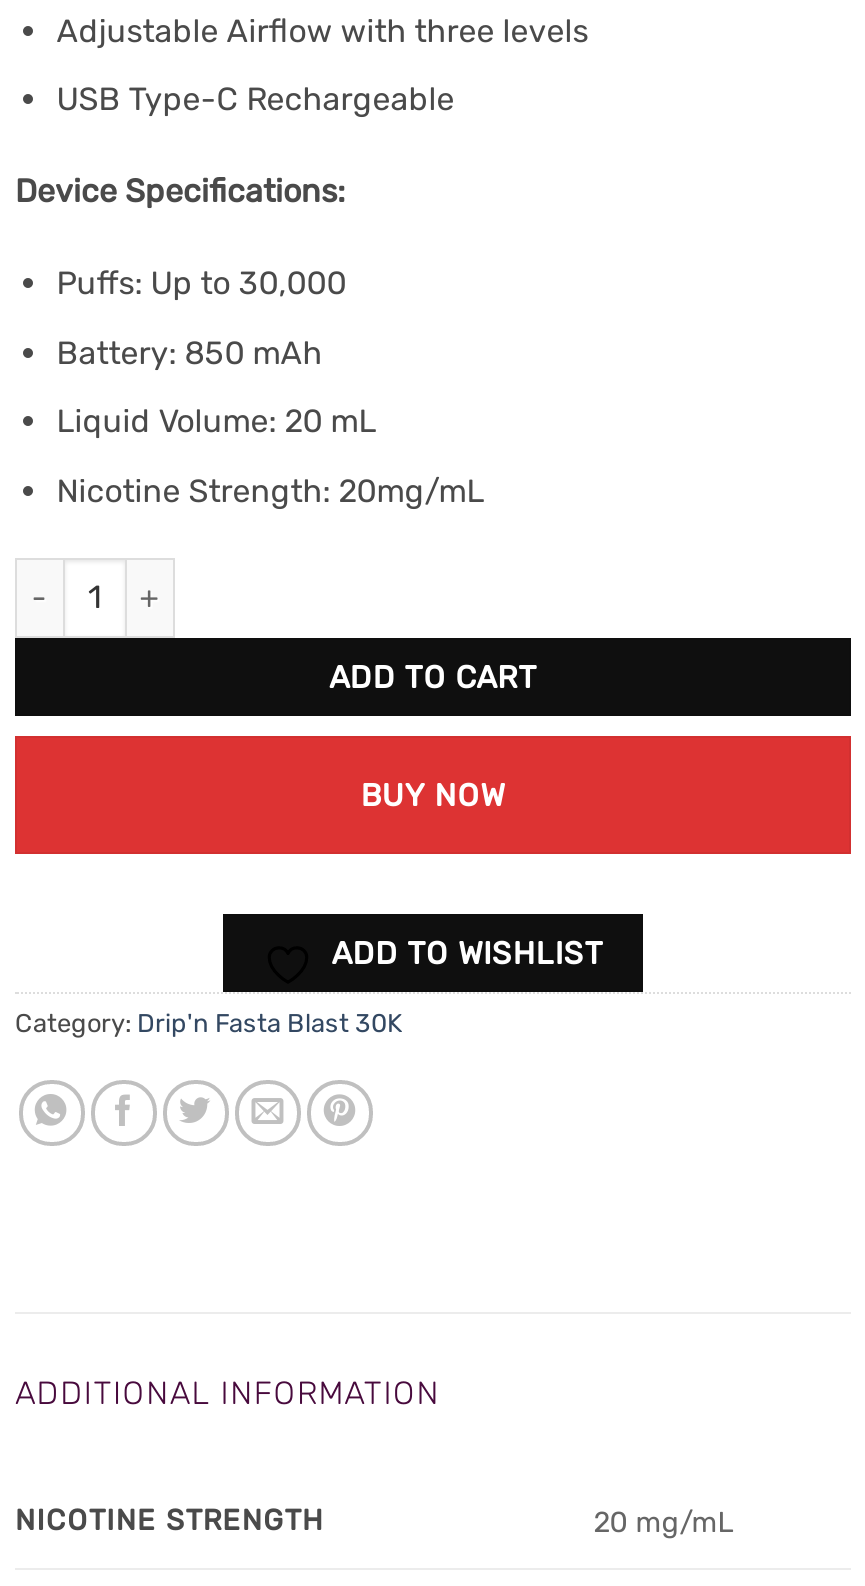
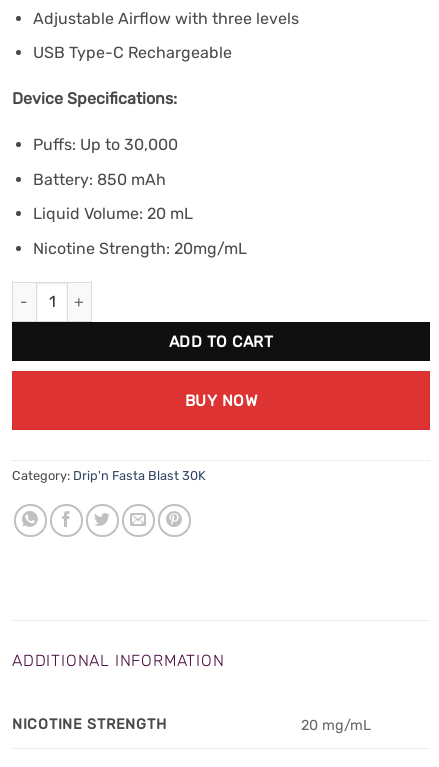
[331,935,603,973] ADD TO WISHLIST -> none

